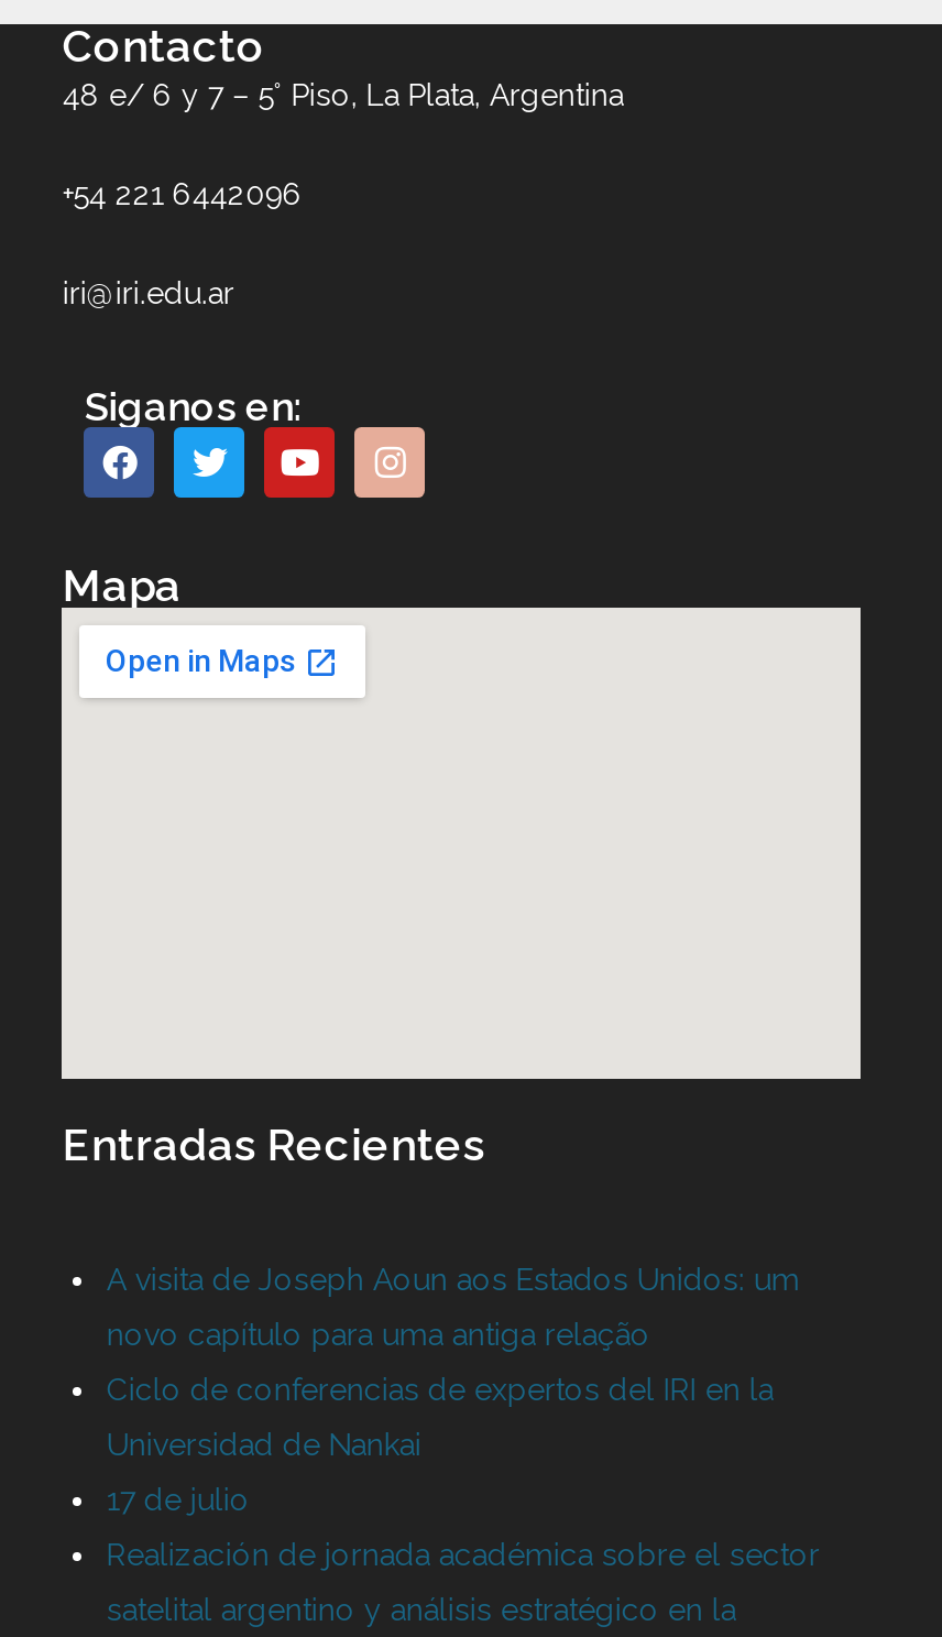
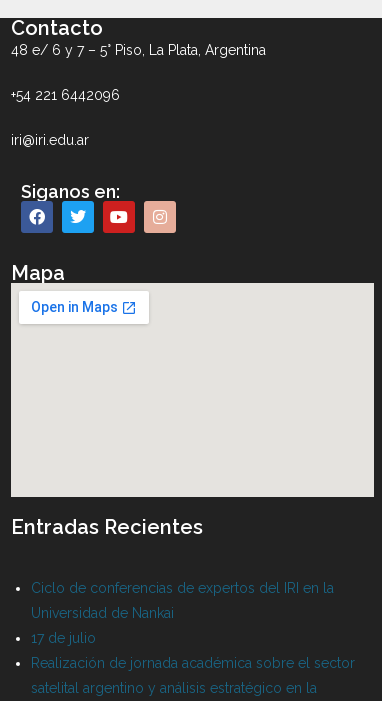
[107,1262,800,1352] A visita de Joseph Aoun aos Estados Unidos: um | novo capítulo para uma antiga relação -> none

